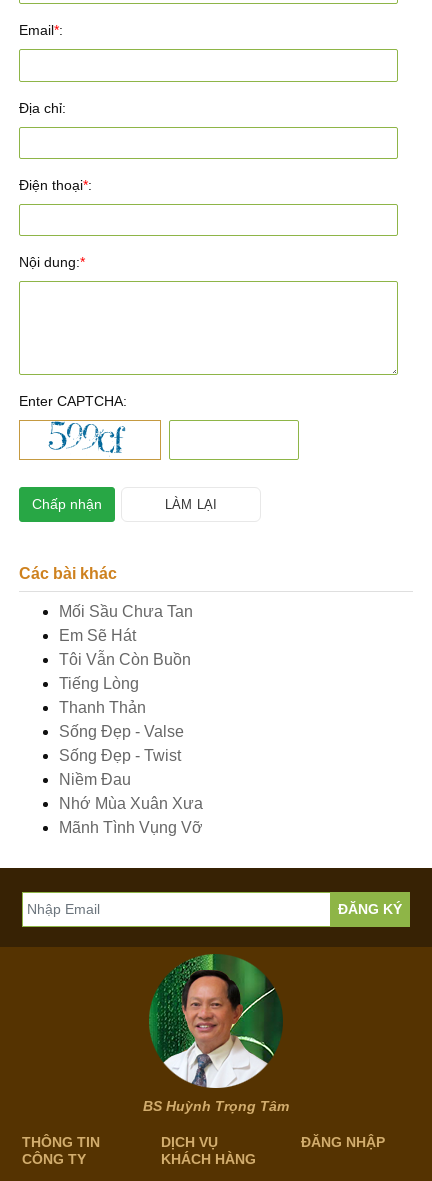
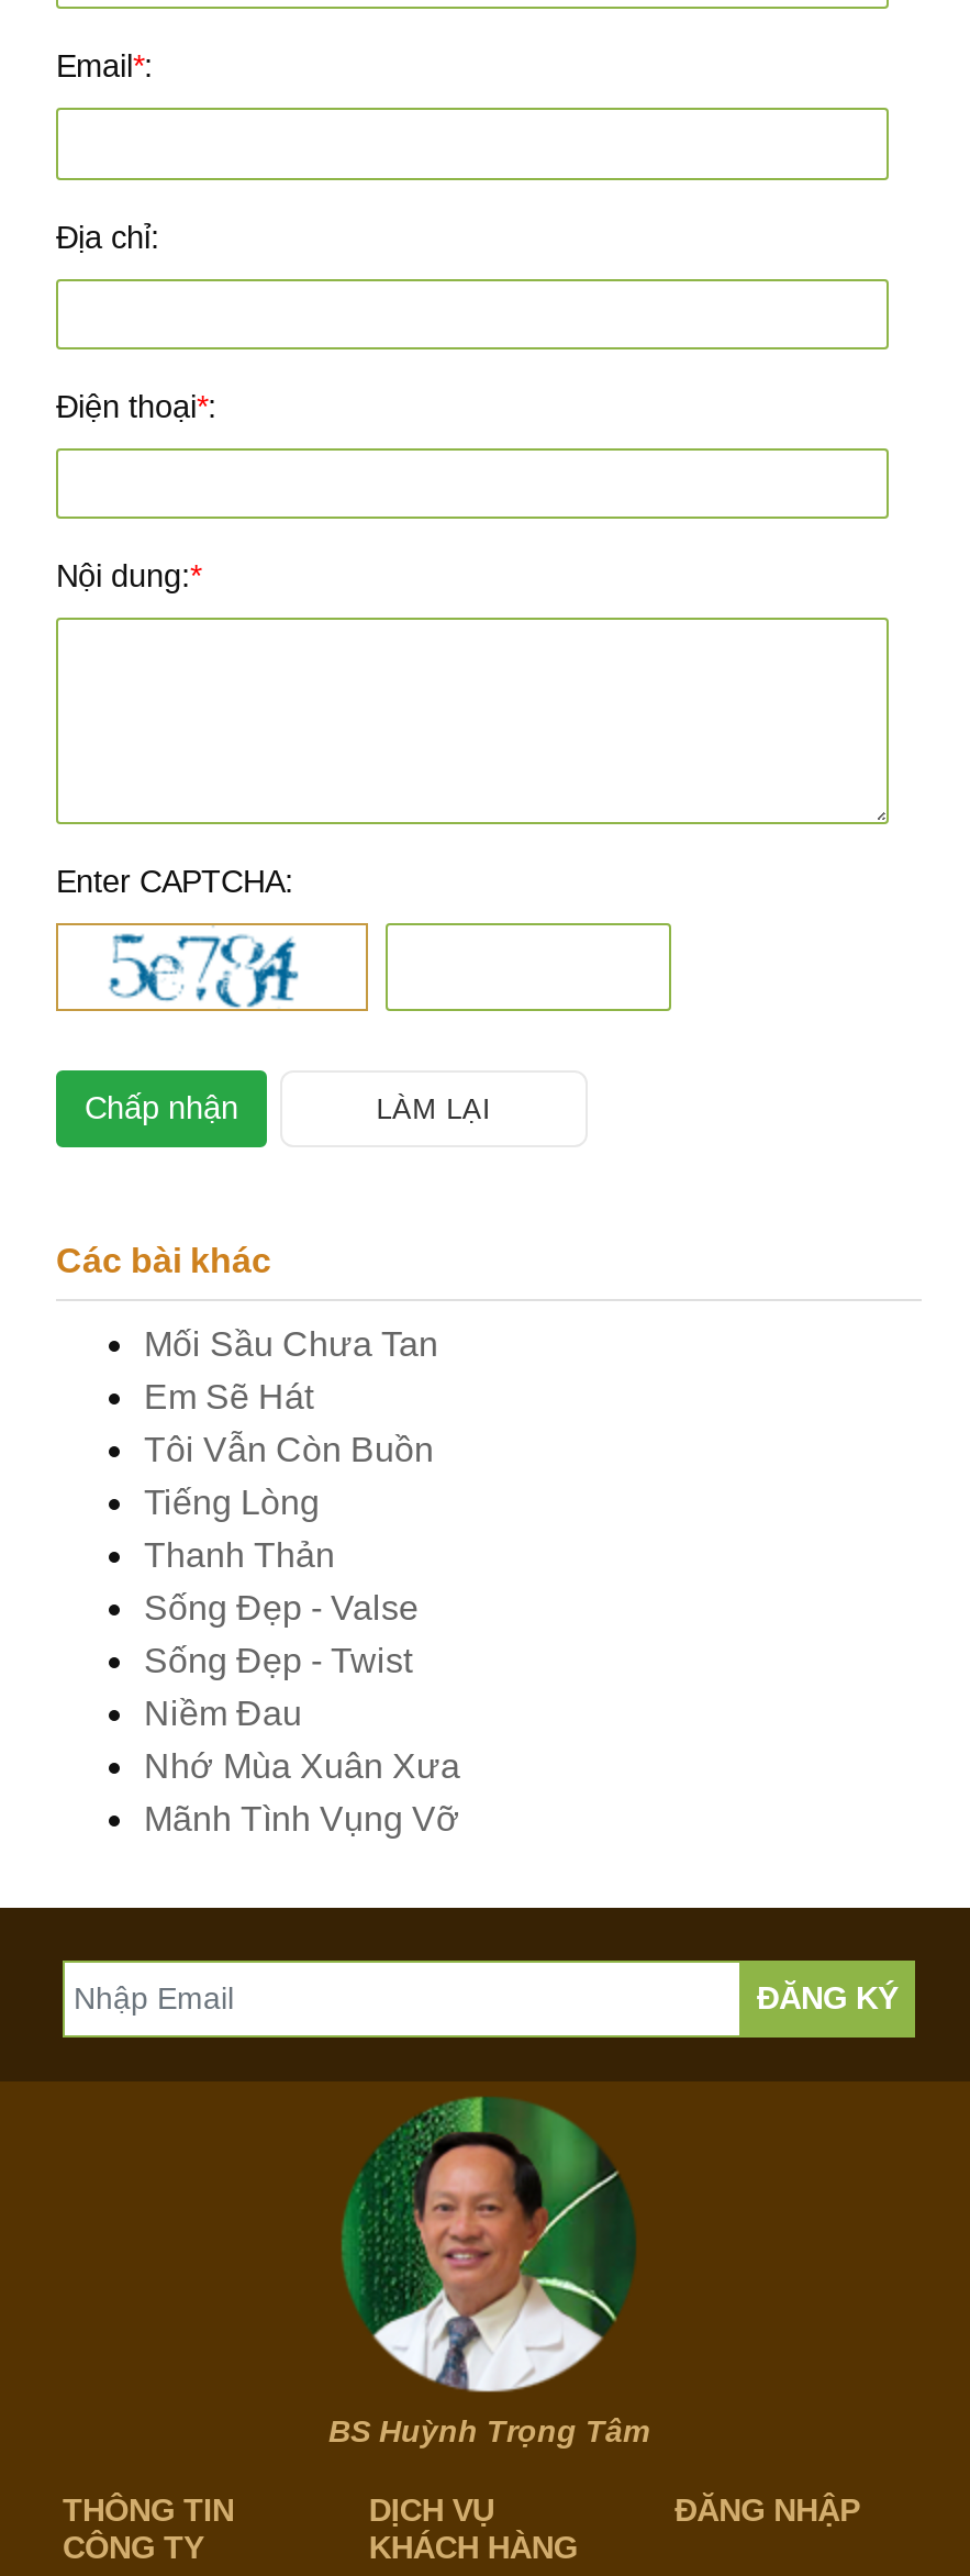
[44,420,129,459] [image] -> [109,925,300,1009] [image]

